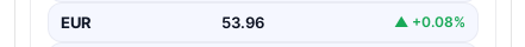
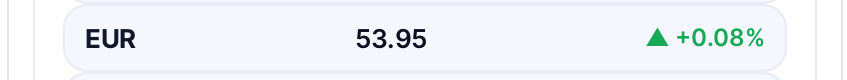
[221,13,264,32] 53.96 -> [355,22,427,54] 53.95

